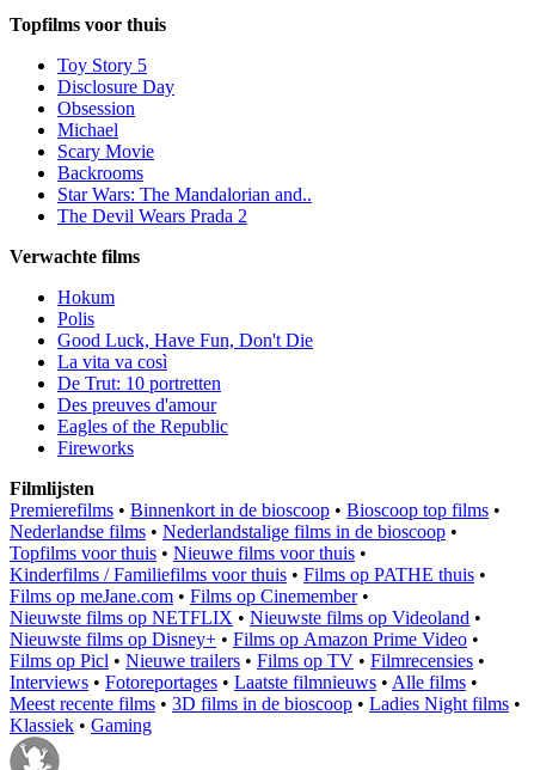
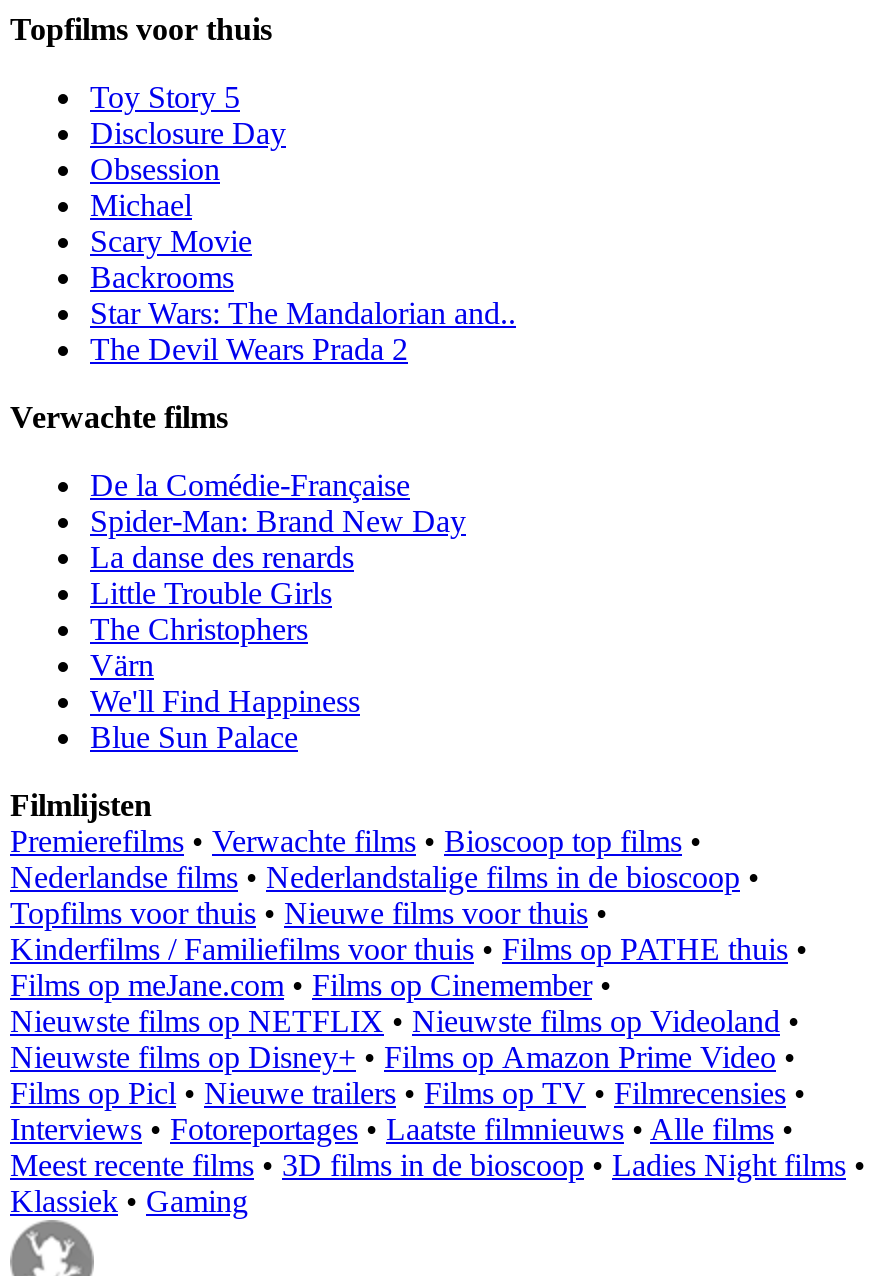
[57,287,313,458] Hokum | Polis | Good Luck, Have Fun, Don't Die | La vita va così | De Trut: 10 portretten | Des preuves d'amour | Eagles of the Republic | Fireworks -> [90,468,466,754] De la Comédie-Française | Spider-Man: Brand New Day | La danse des renards | Little Trouble Girls | The Christophers | Värn | We'll Find Happiness | Blue Sun Palace
[10,500,501,520] Premierefilms • Binnenkort in de bioscoop • Bioscoop top films • -> [10,824,702,858] Premierefilms • Verwachte films • Bioscoop top films •

